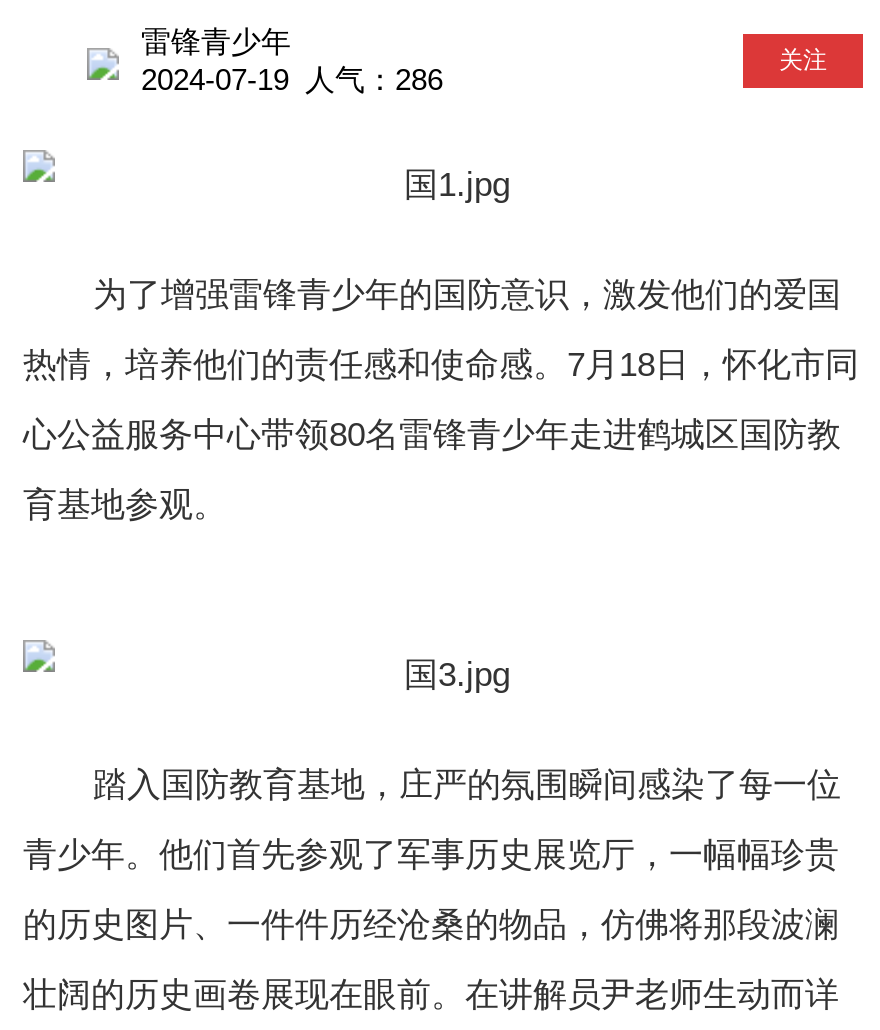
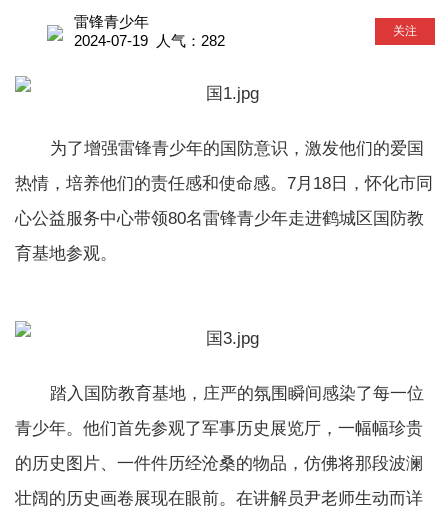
[141,62,443,96] 2024-07-19 人气：286 -> [74,32,225,49] 2024-07-19 人气：282

